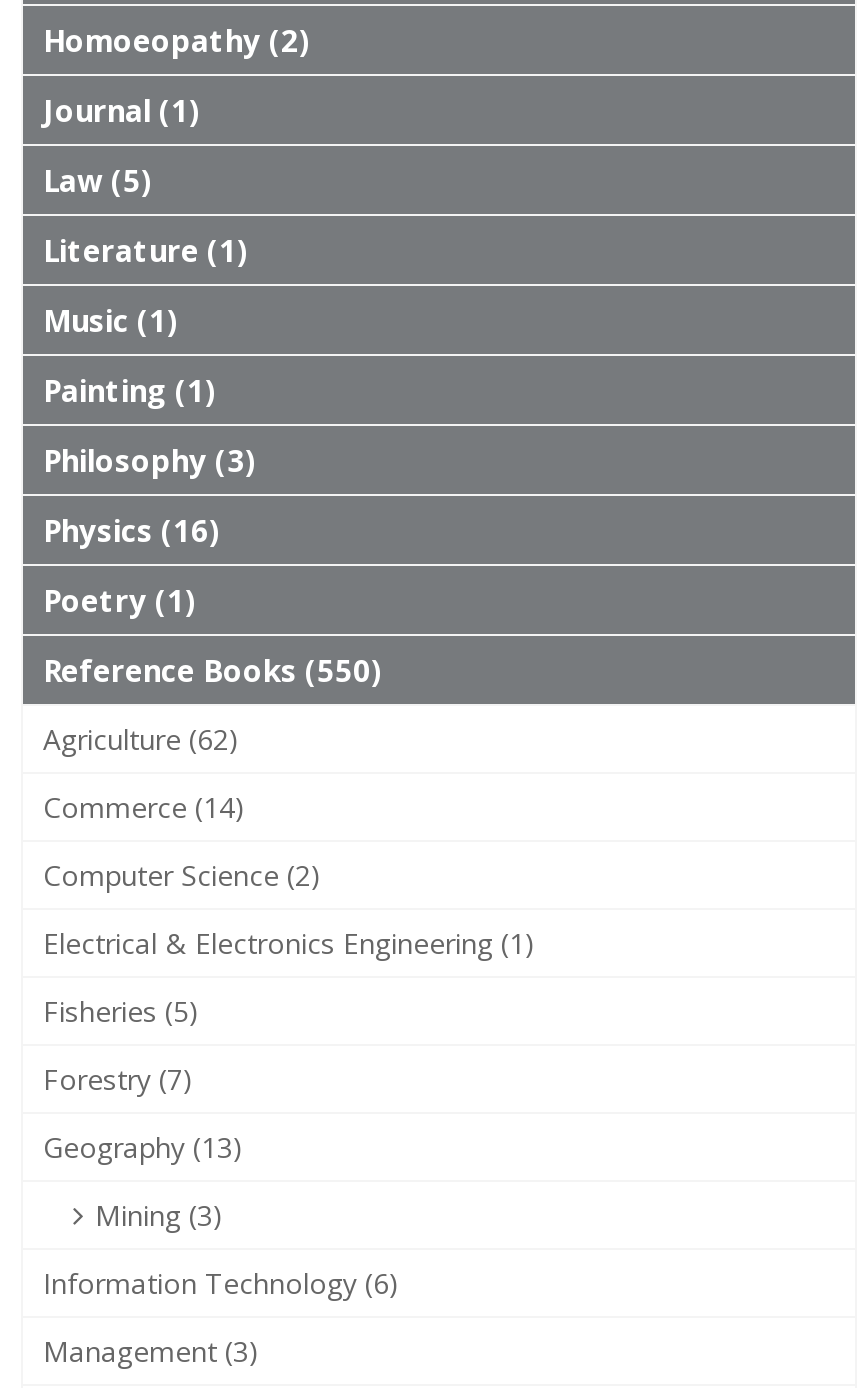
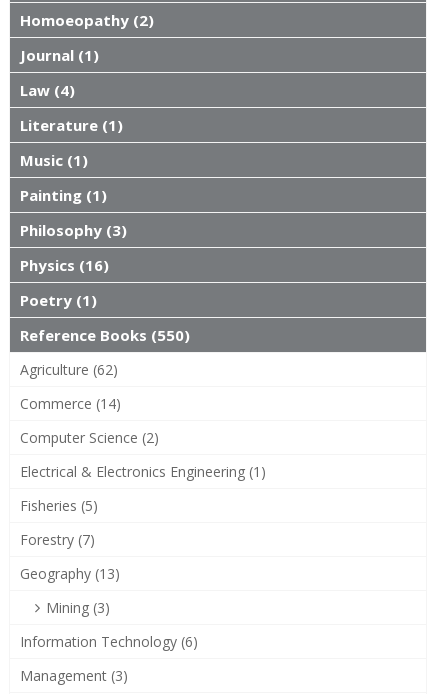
[43,159,153,199] Law (5) -> [20,80,75,100] Law (4)

